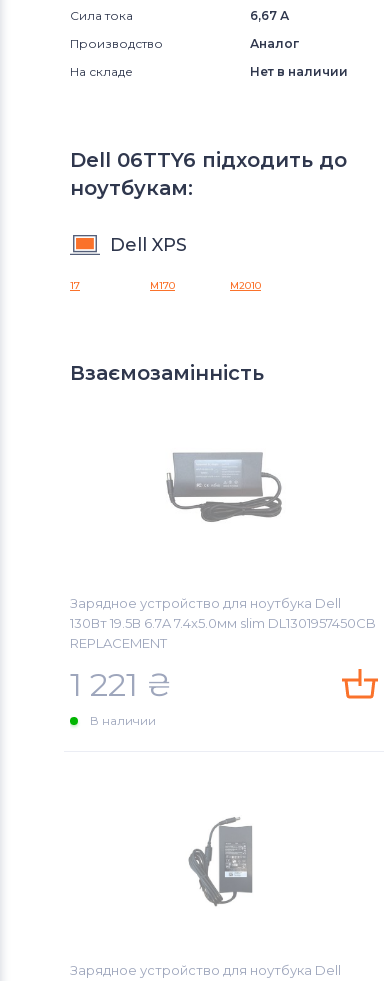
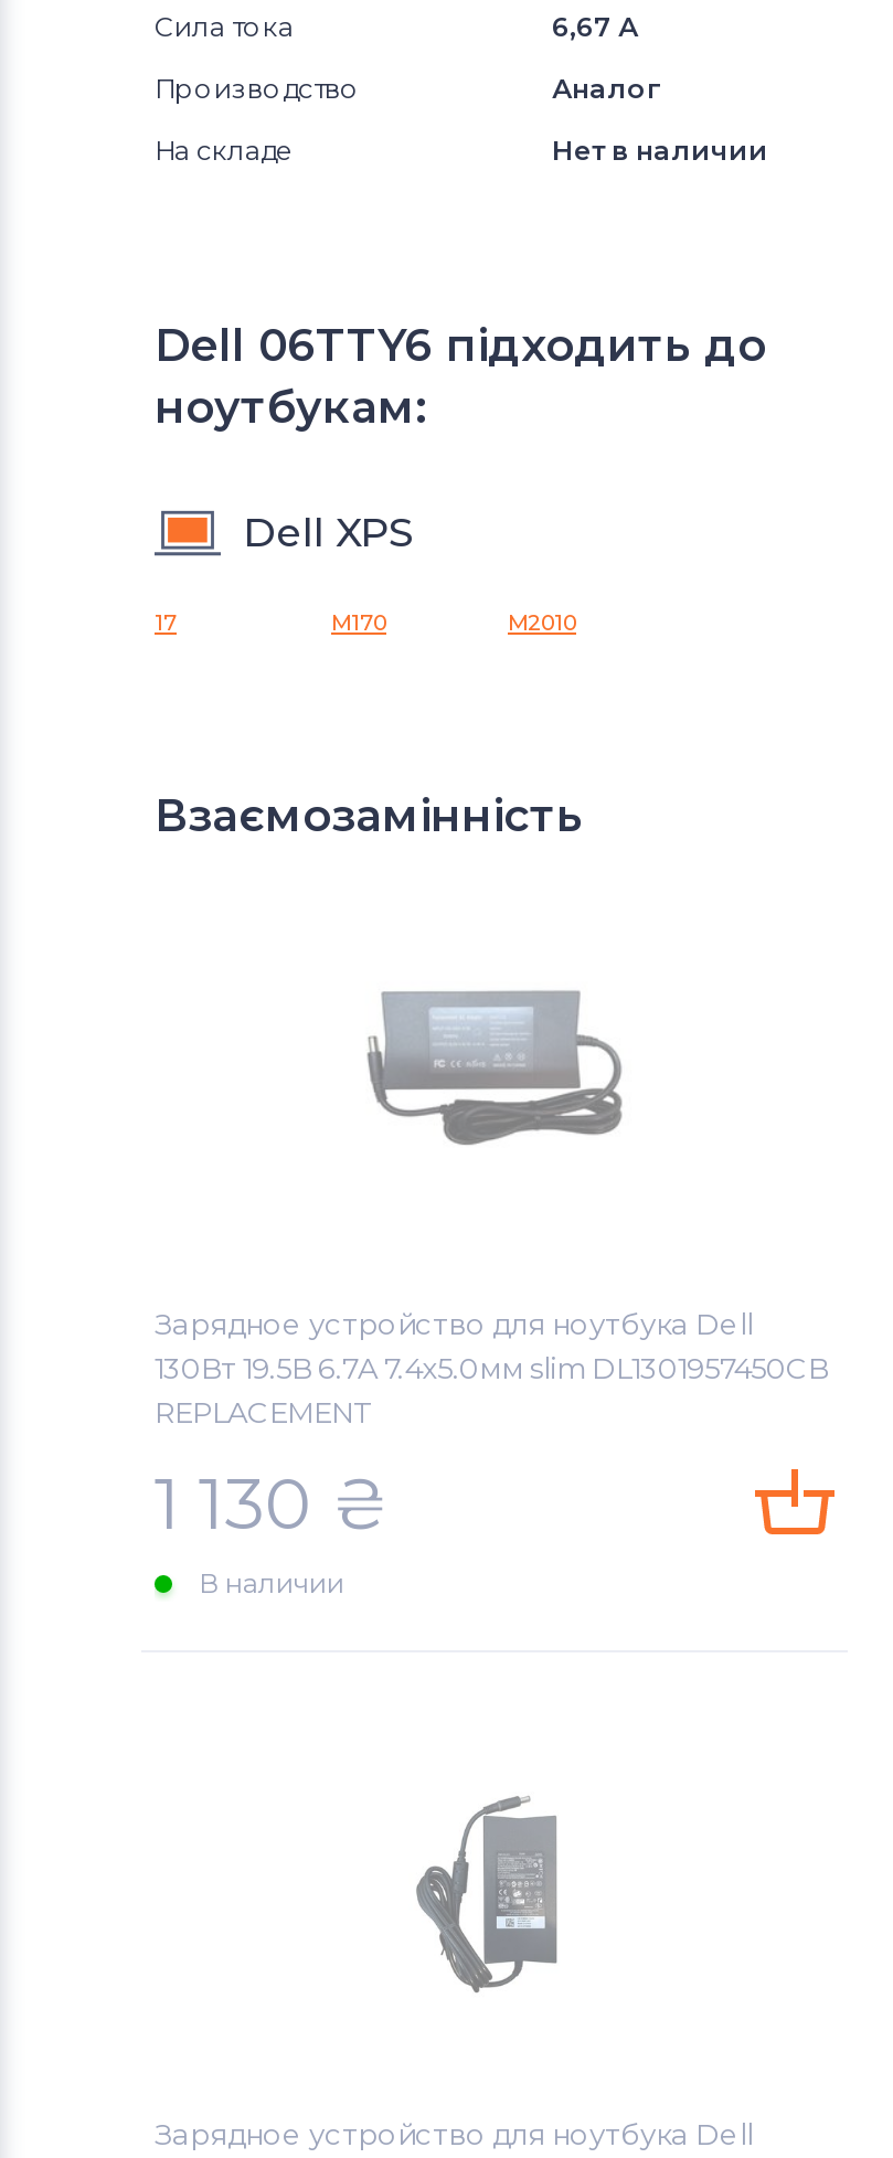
[70,665,172,704] 1 221 ₴ -> [155,1460,389,1546] 1 130 ₴

